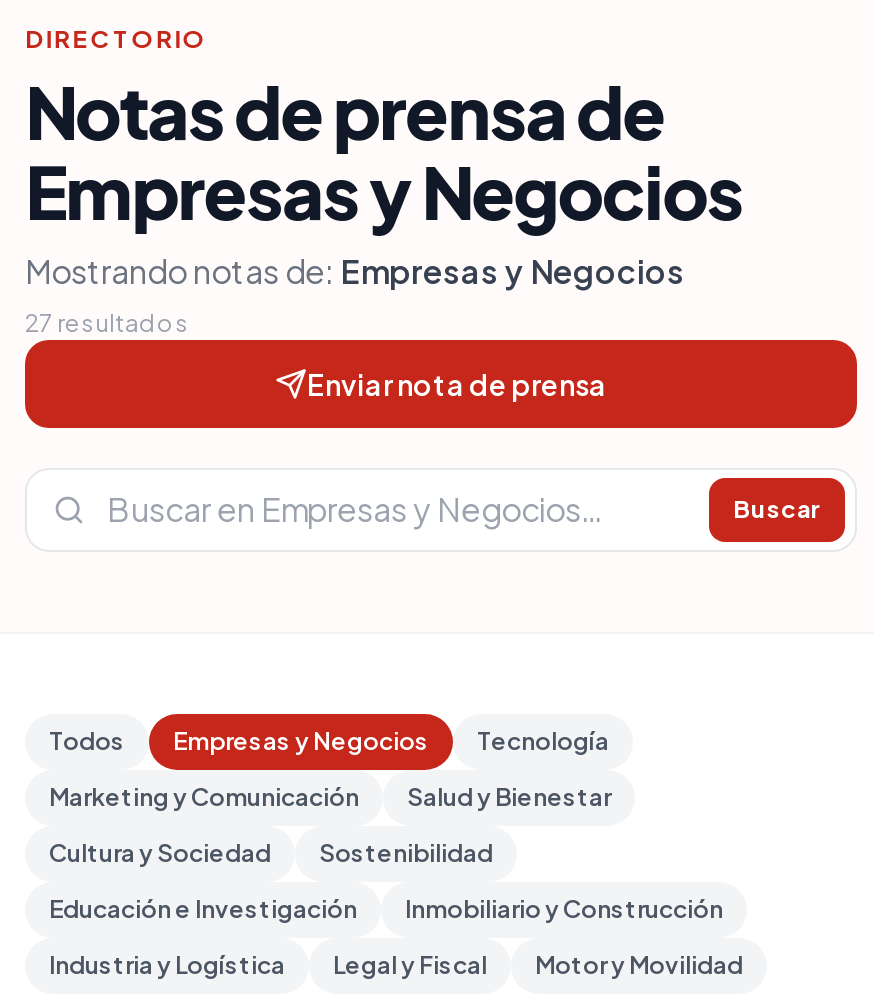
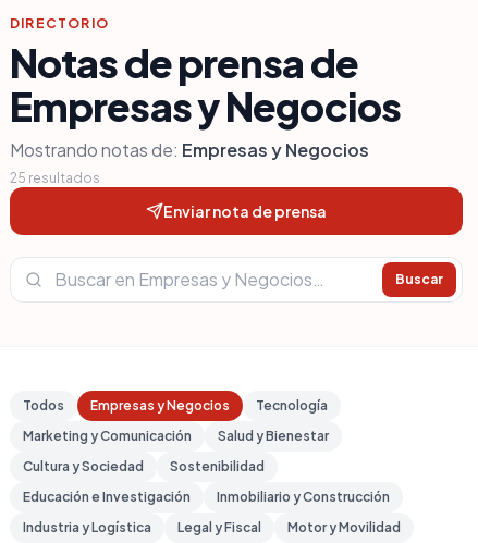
[25,308,189,338] 27 resultados -> [10,170,100,186] 25 resultados

